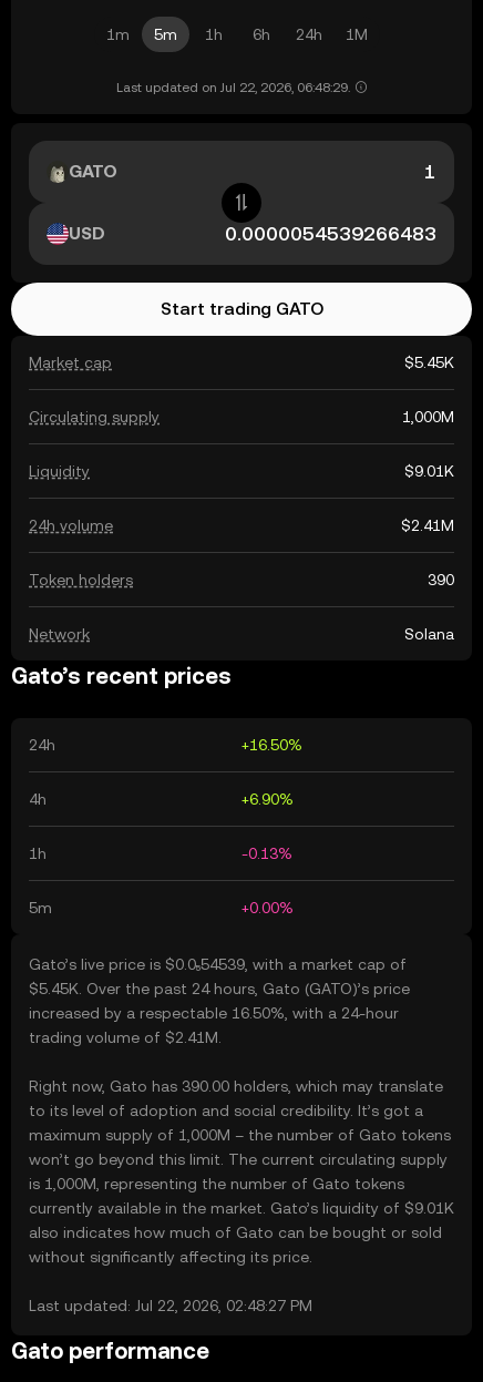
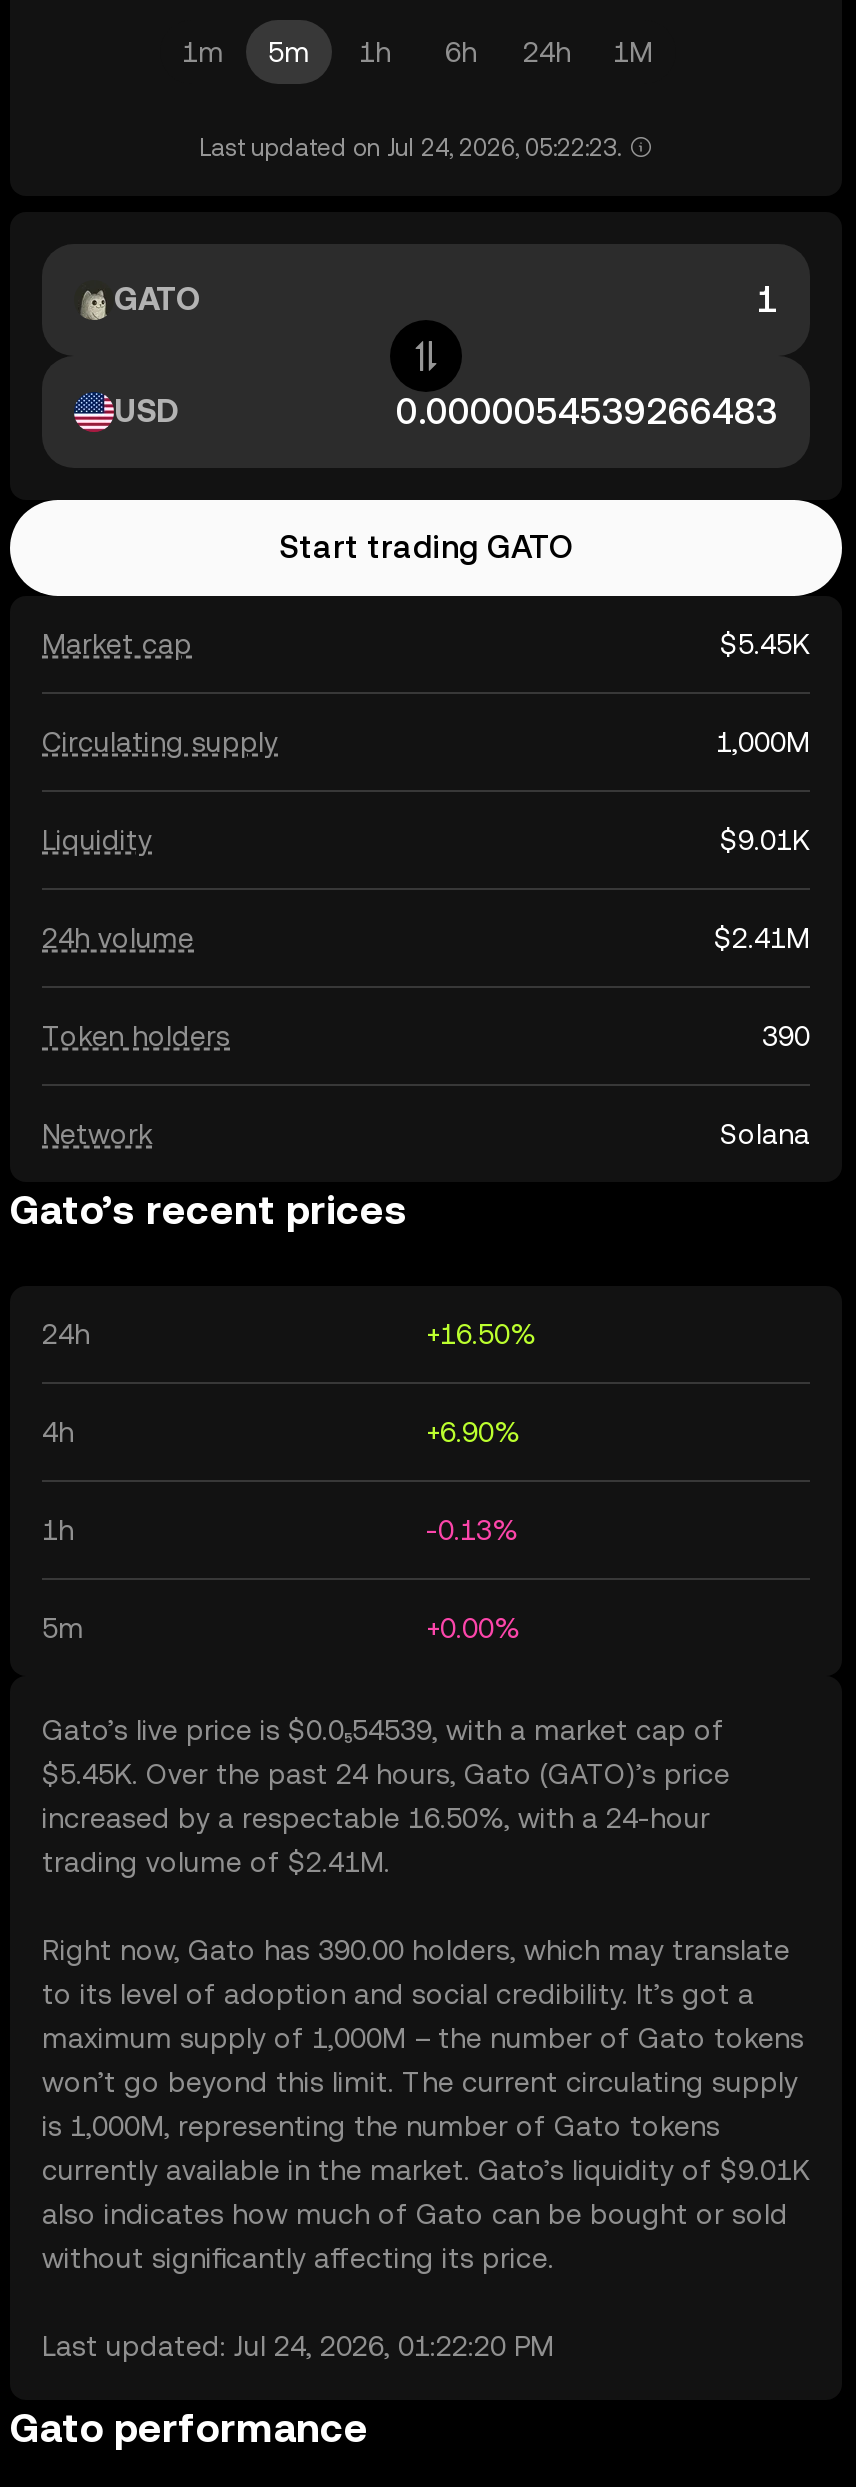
[116,80,350,95] Last updated on Jul 22, 2026, 06:48:29. -> [199,134,621,162] Last updated on Jul 24, 2026, 05:22:23.
[29,1297,312,1314] Last updated: Jul 22, 2026, 02:48:27 PM -> [42,2330,554,2362] Last updated: Jul 24, 2026, 01:22:20 PM

